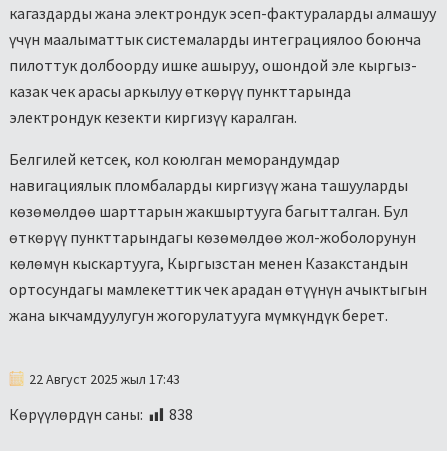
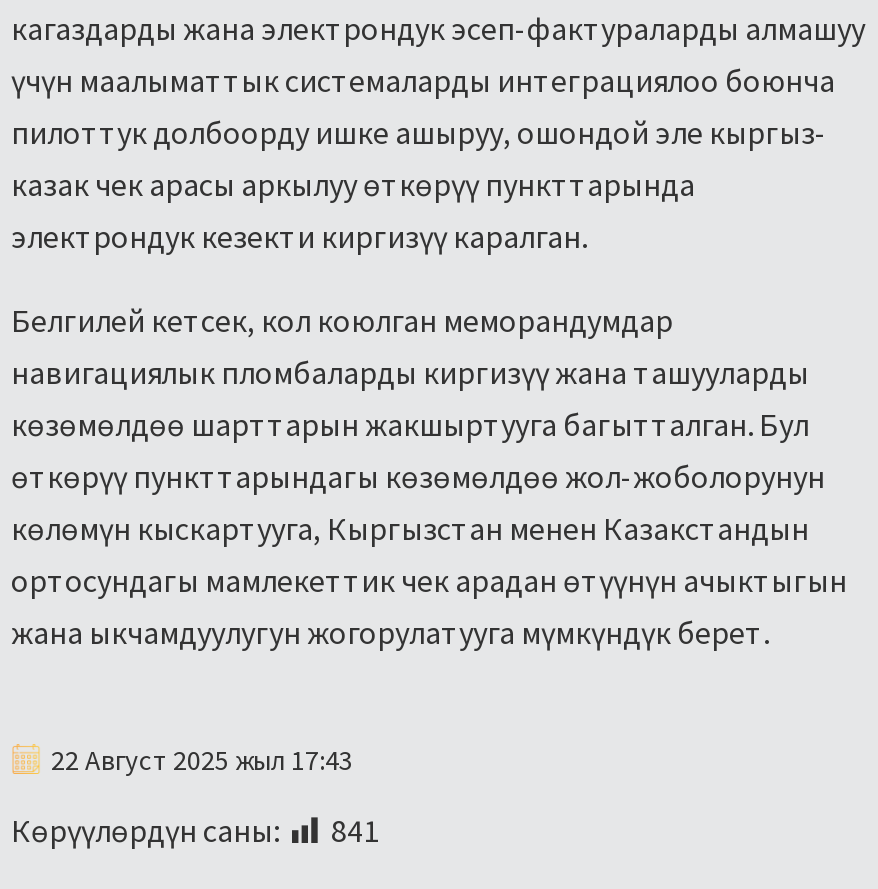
[9,404,193,424] Көрүүлөрдүн саны: 838 -> [11,809,379,849] Көрүүлөрдүн саны: 841

